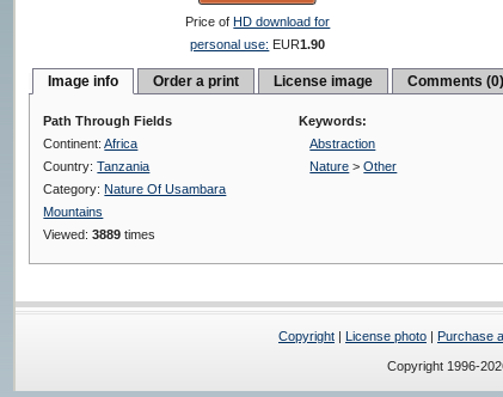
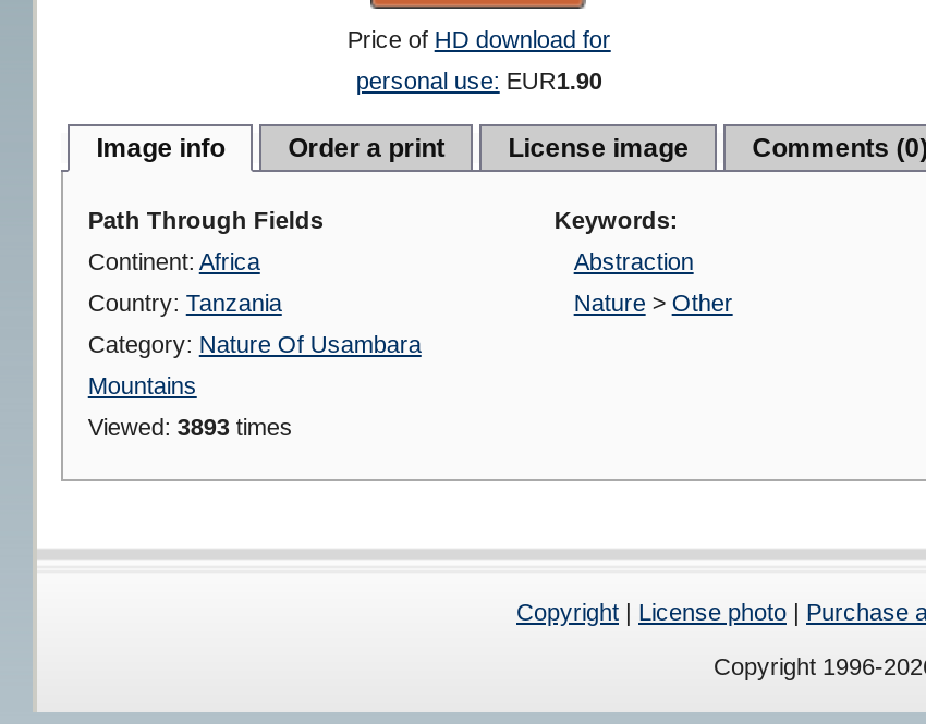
[43,228,156,242] Viewed: 3889 times -> [88,414,293,440] Viewed: 3893 times

